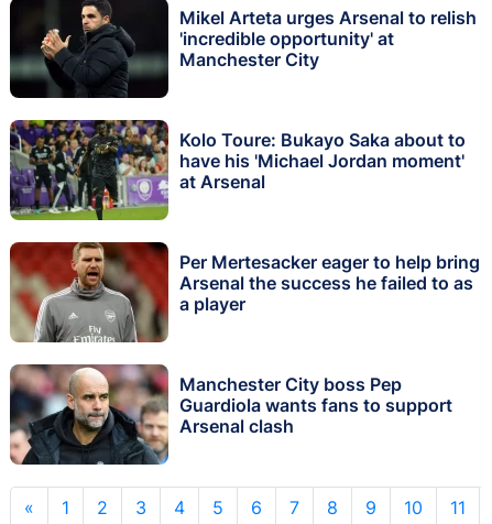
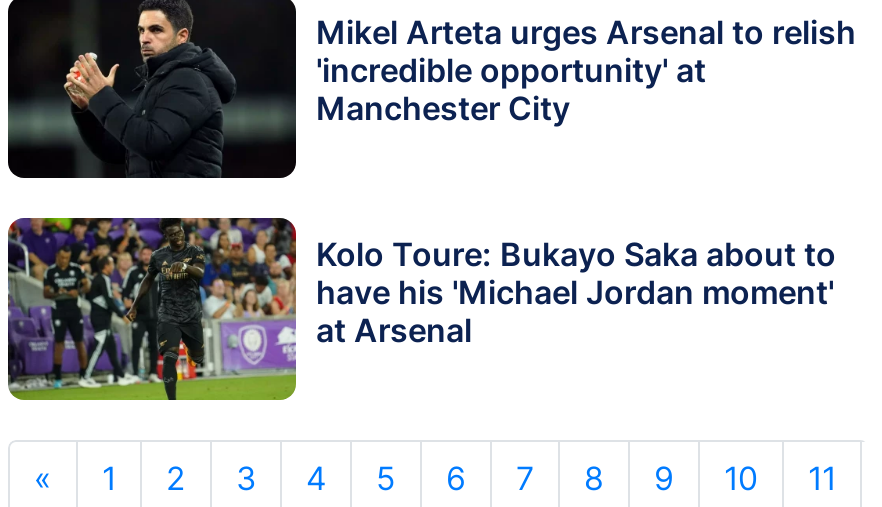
[9,241,480,343] [image] | Per Mertesacker eager to help bring | Arsenal the success he failed to as | a player -> none
[9,363,452,466] [image] | Manchester City boss Pep | Guardiola wants fans to support | Arsenal clash -> none

